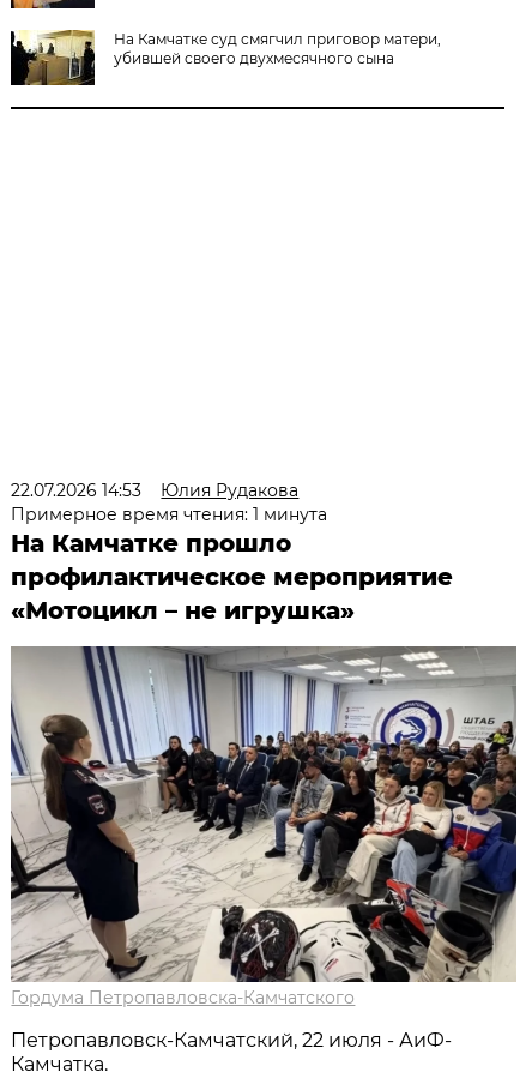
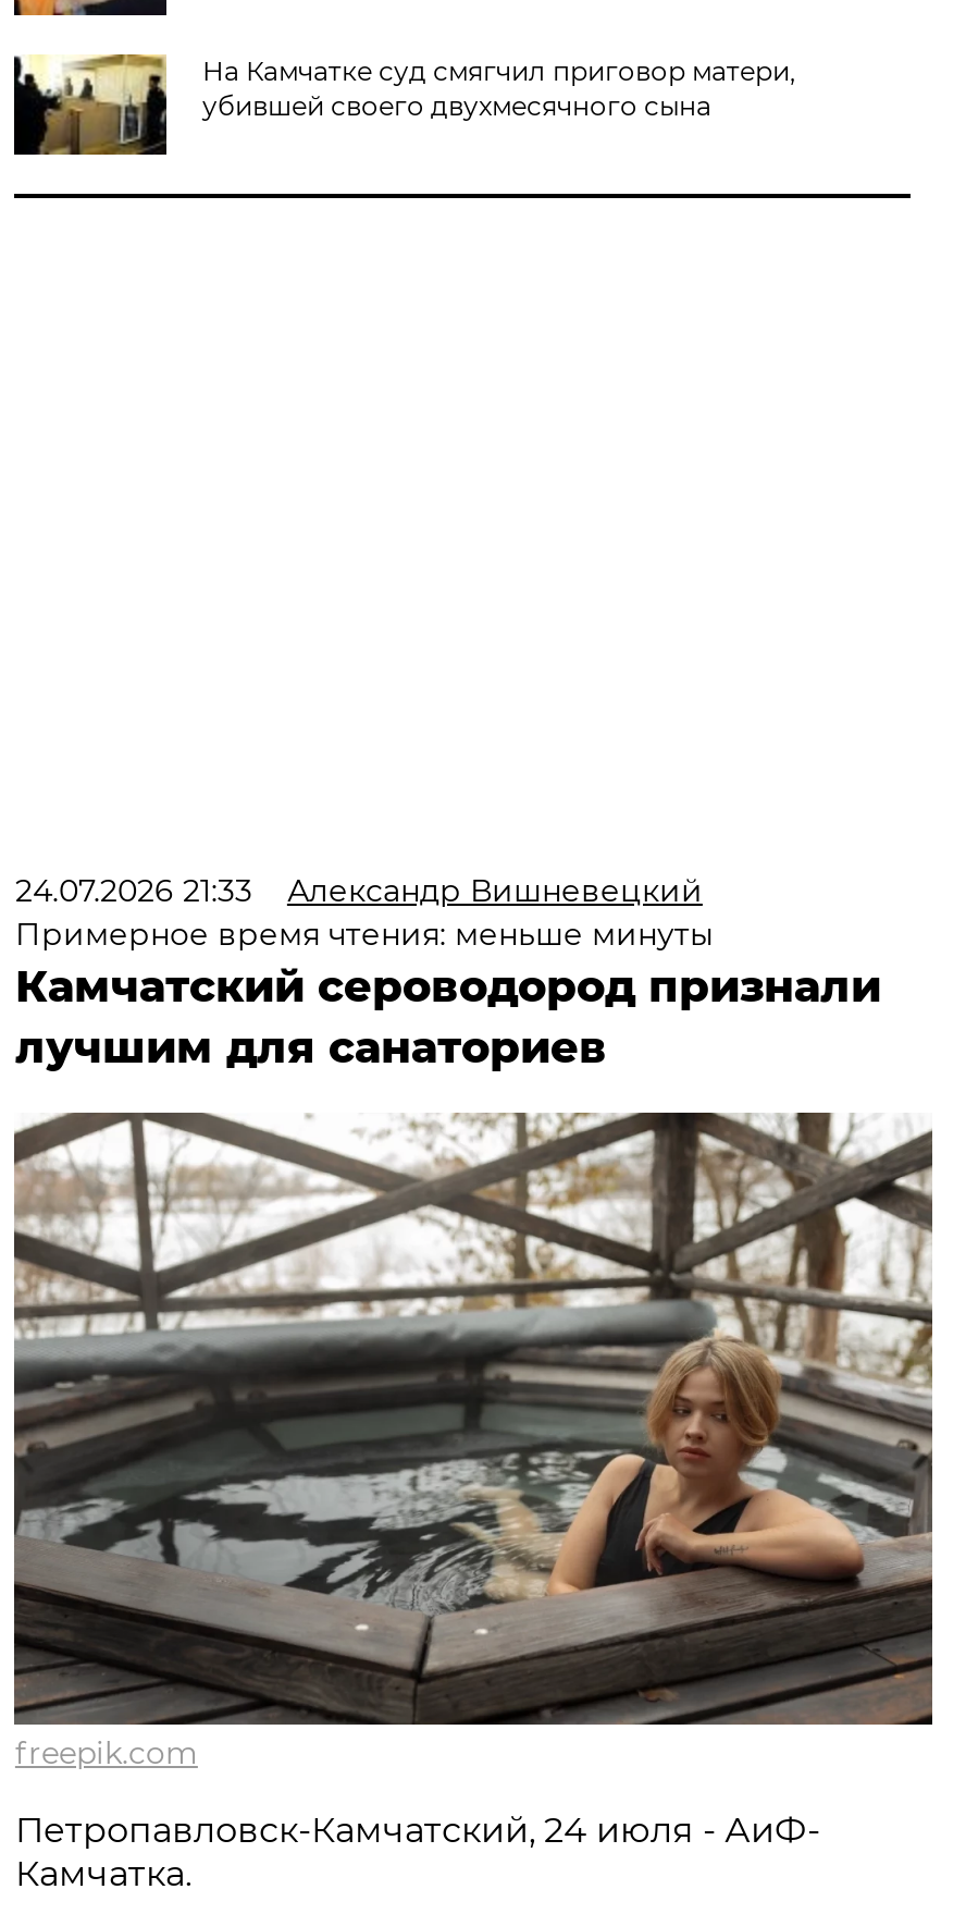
[11,479,453,625] 22.07.2026 14:53 | Юлия Рудакова | Примерное время чтения: 1 минута | На Камчатке прошло | профилактическое мероприятие | «Мотоцикл – не игрушка» -> [15,871,881,1073] 24.07.2026 21:33 | Александр Вишневецкий | Примерное время чтения: меньше минуты | Камчатский сероводород признали | лучшим для санаториев
[11,645,516,1008] [image] | Гордума Петропавловска-Камчатского -> [12,1113,934,1772] [image] | freepik.com
[11,1029,452,1051] Петропавловск-Камчатский, 22 июля - АиФ- -> [15,1809,820,1850] Петропавловск-Камчатский, 24 июля - АиФ-

